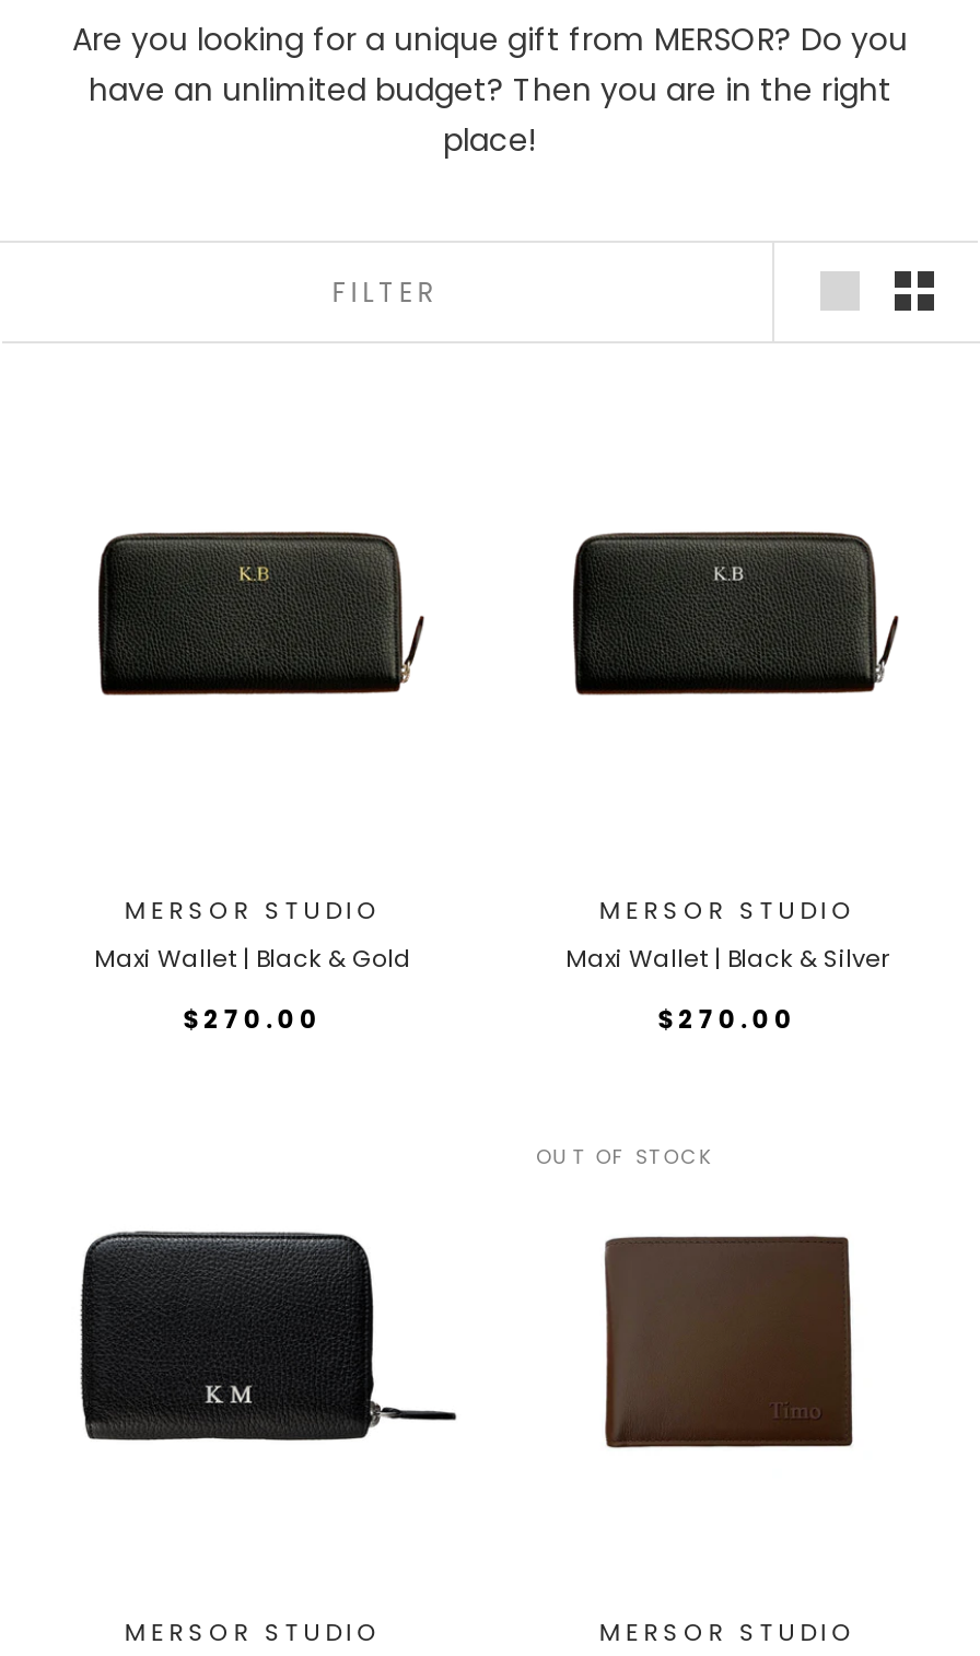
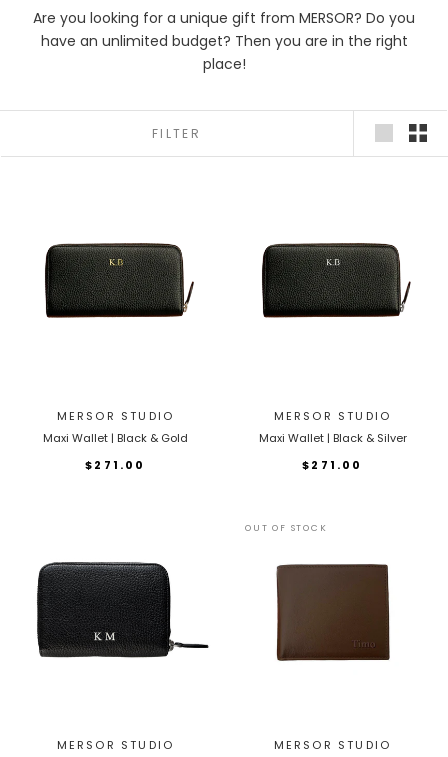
[183,1000,322,1035] $270.00 -> [85,457,146,473] $271.00
[658,1000,797,1035] $270.00 -> [302,457,363,473] $271.00

